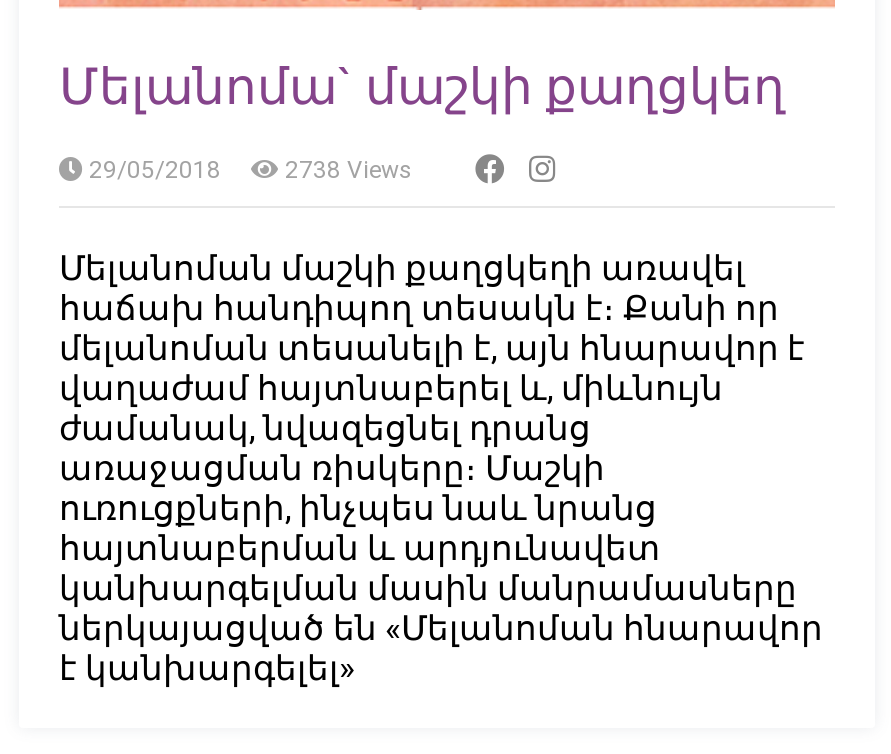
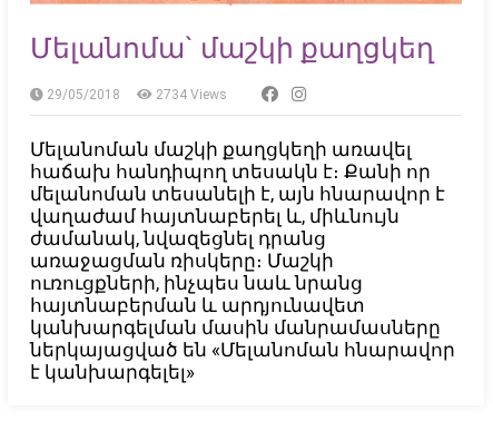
[279,156,413,184] 2738 Views -> [152,87,227,102] 2734 Views

